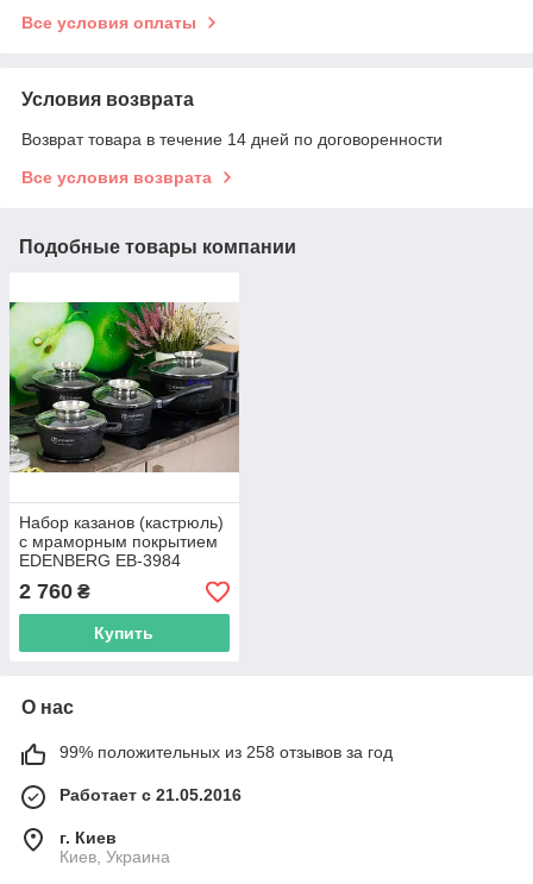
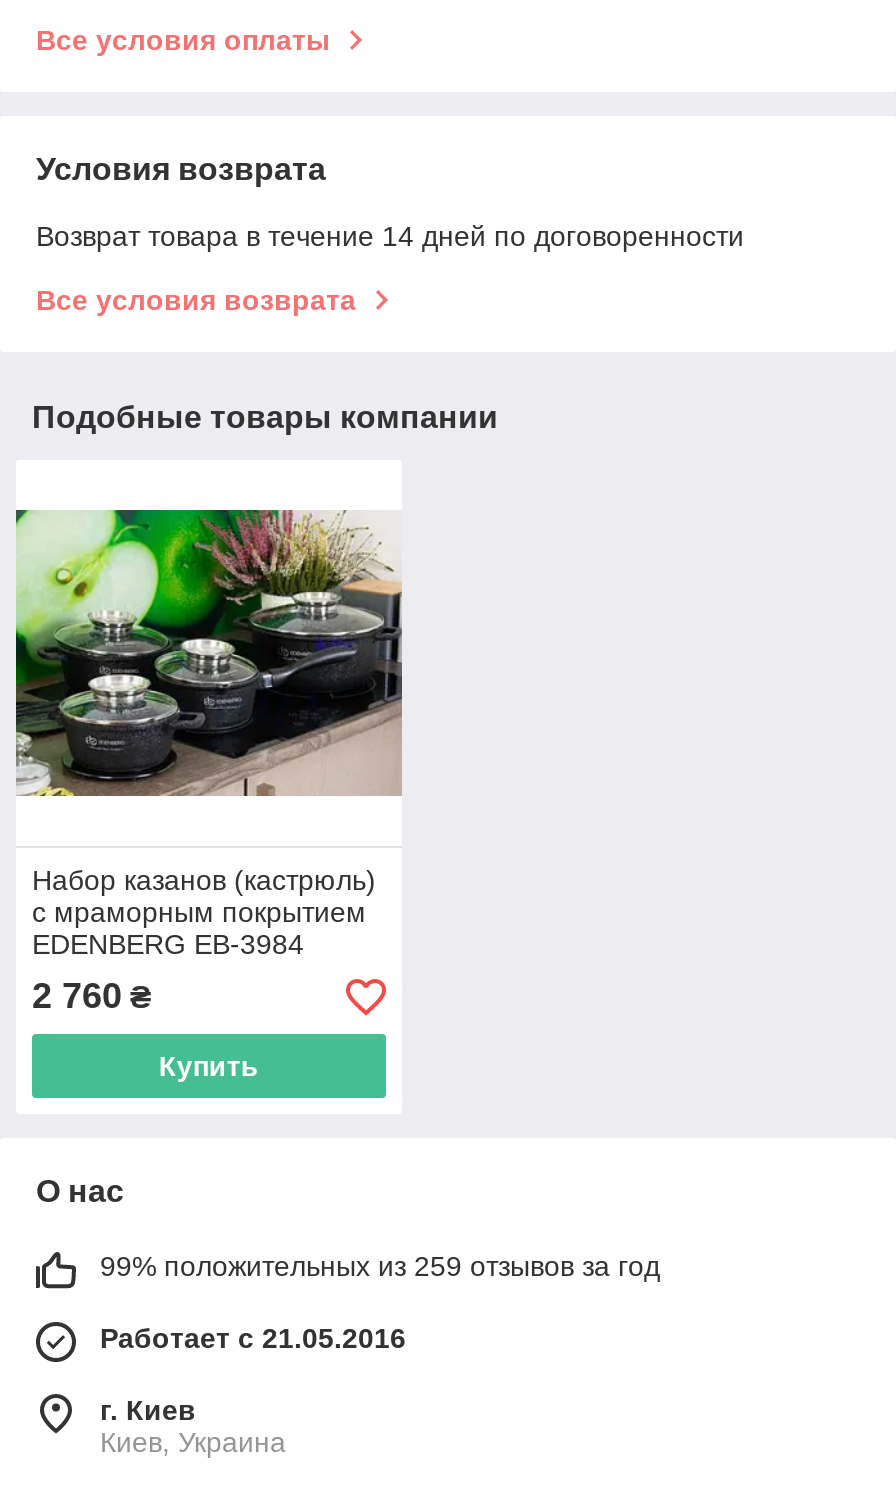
[59,743,393,762] 99% положительных из 258 отзывов за год -> [100,1250,660,1282] 99% положительных из 259 отзывов за год

